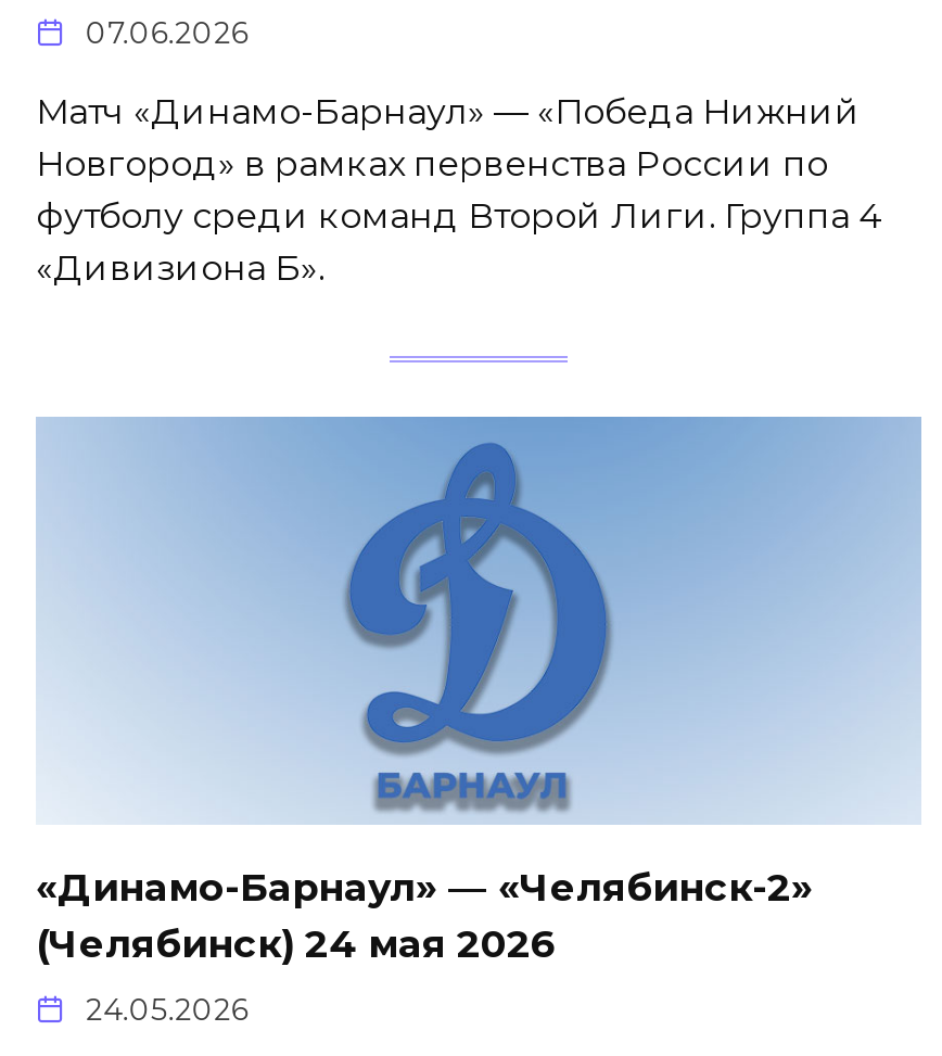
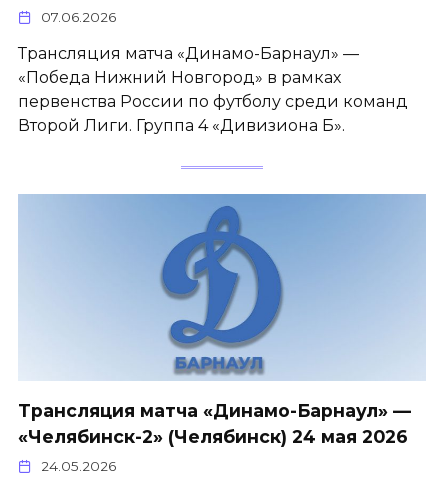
[36,91,880,289] Матч «Динамо-Барнаул» — «Победа Нижний | Новгород» в рамках первенства России по | футболу среди команд Второй Лиги. Группа 4 | «Дивизиона Б». -> [18,43,408,134] Трансляция матча «Динамо-Барнаул» — | «Победа Нижний Новгород» в рамках | первенства России по футболу среди команд | Второй Лиги. Группа 4 «Дивизиона Б».
[36,864,813,966] «Динамо-Барнаул» — «Челябинск-2» | (Челябинск) 24 мая 2026 -> [18,399,411,446] Трансляция матча «Динамо-Барнаул» — | «Челябинск-2» (Челябинск) 24 мая 2026

